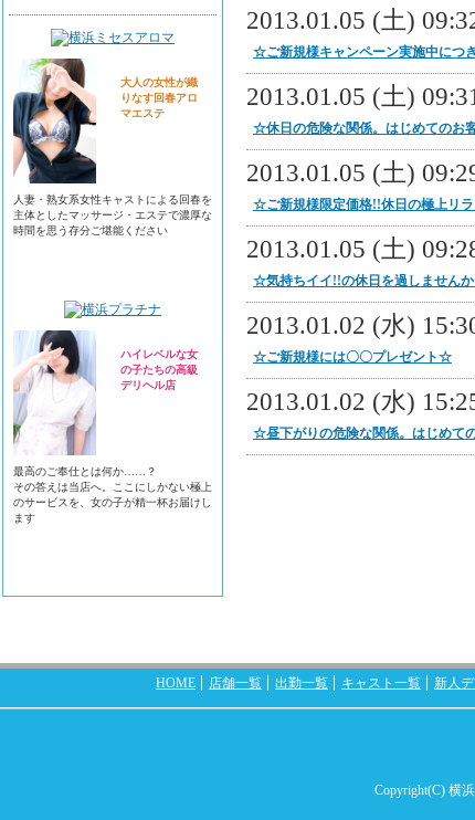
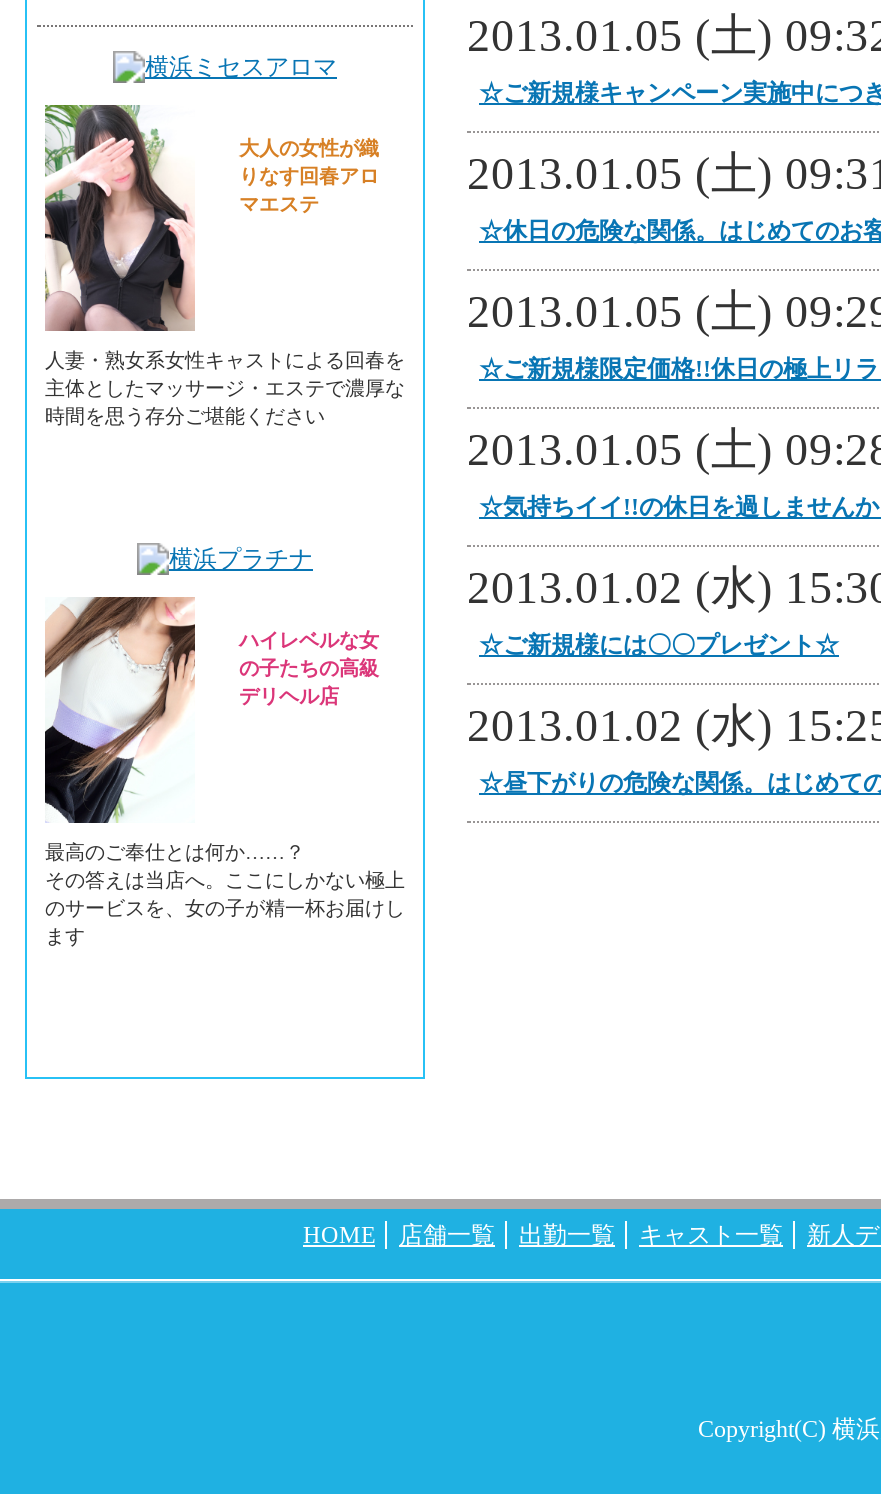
[12,57,97,185] [image] -> [43,103,195,333] [image]
[12,329,96,456] [image] -> [43,595,197,825] [image]

